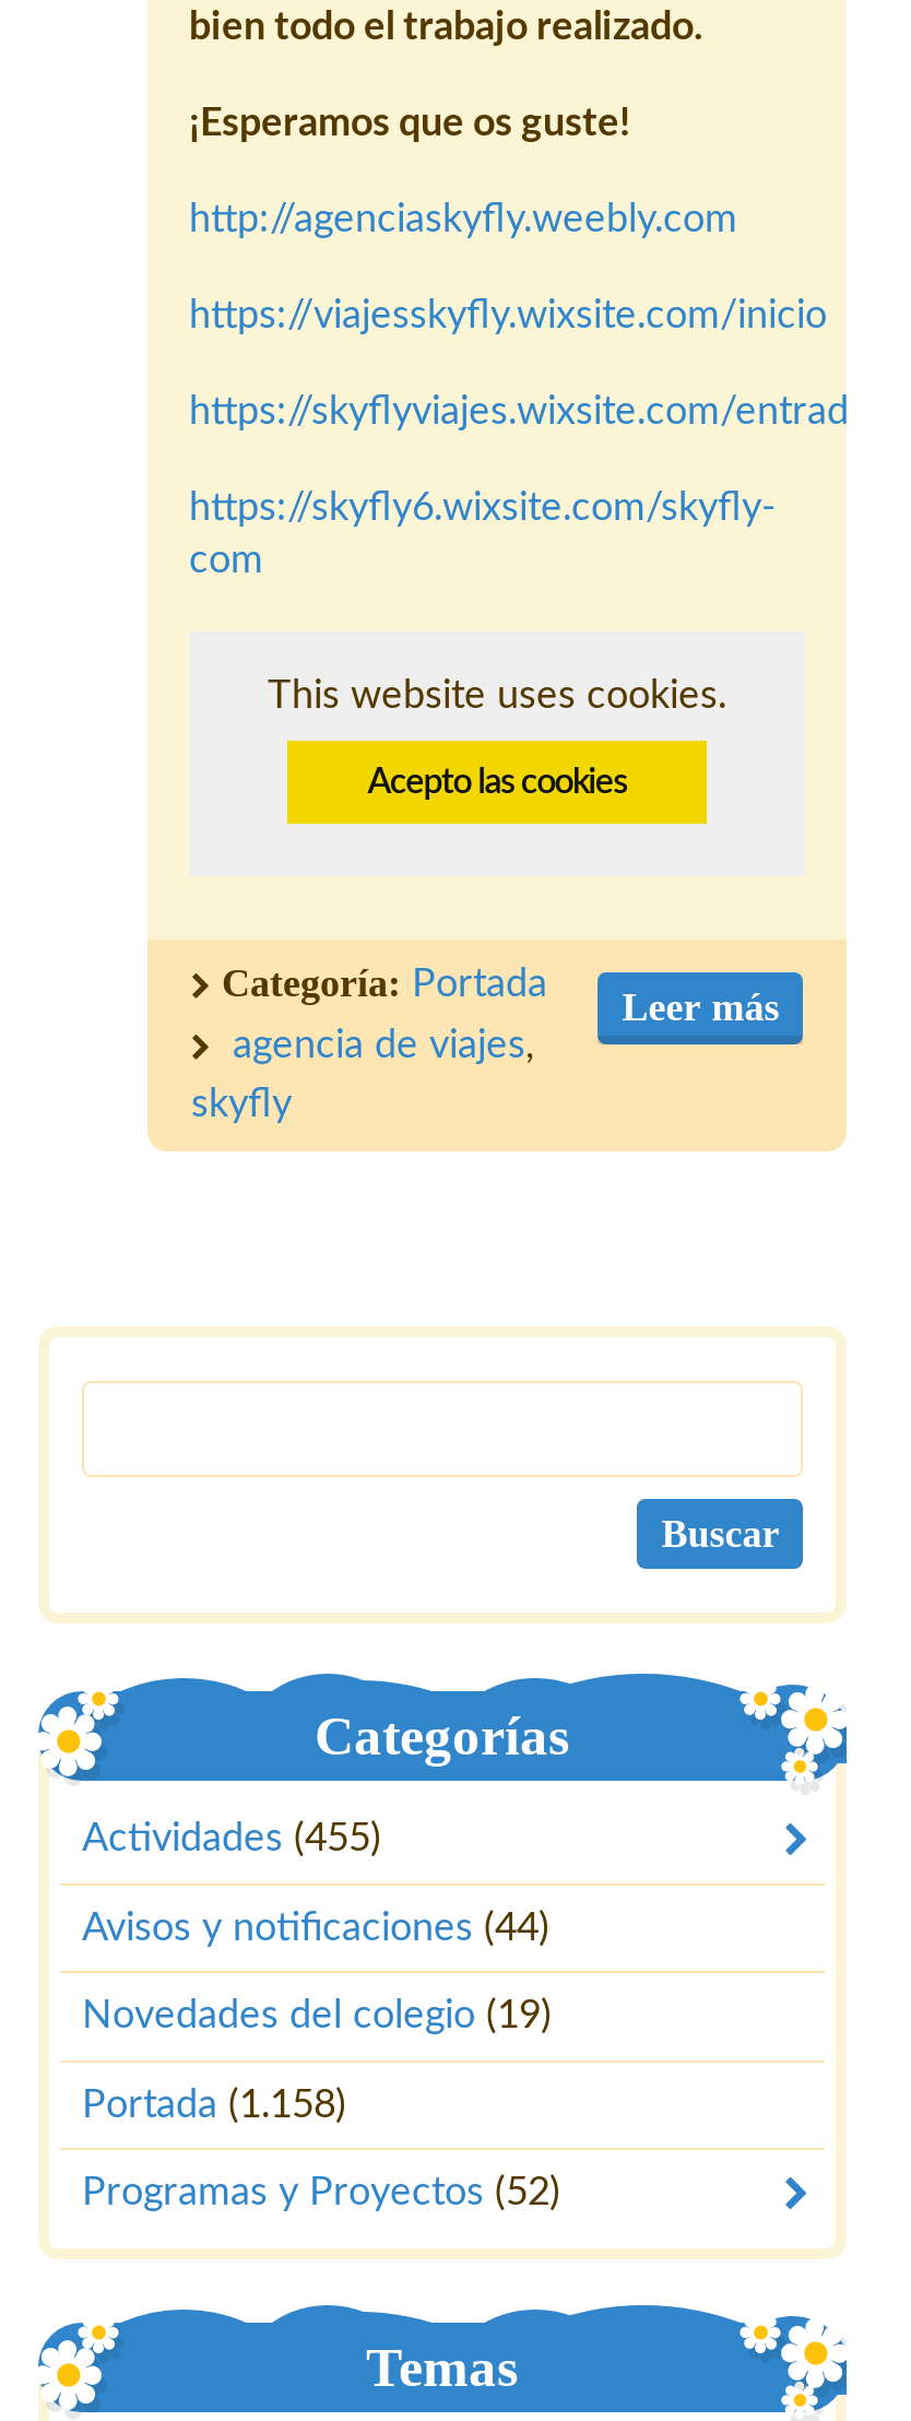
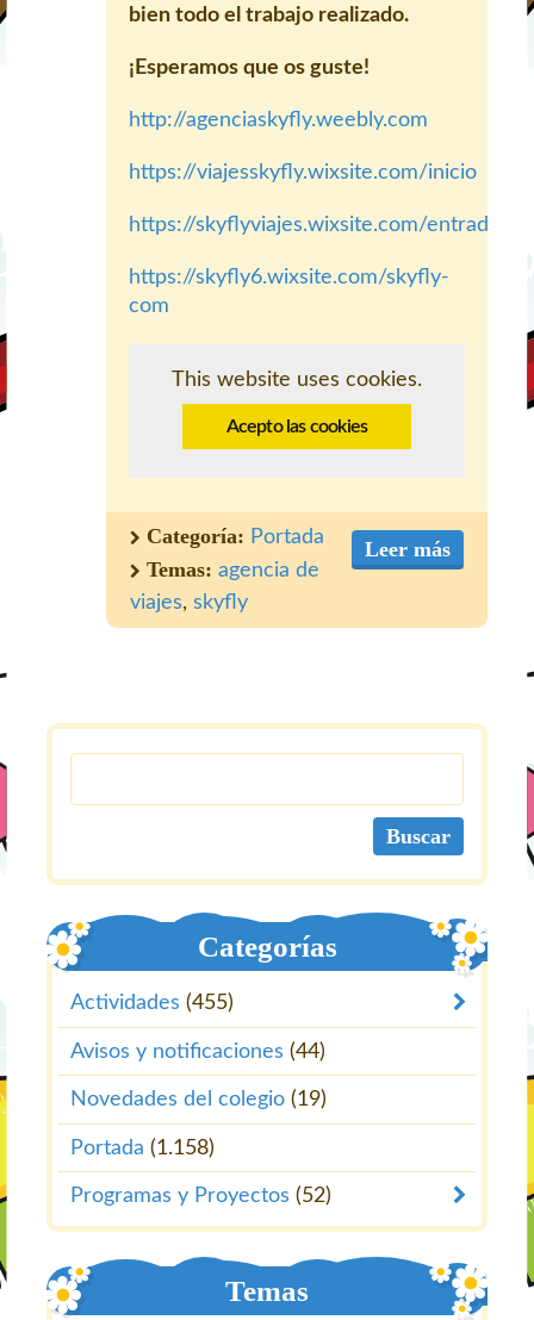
[191,1027,534,1126] agencia de viajes, | skyfly -> [130,558,319,614] Temas: agencia de | viajes, skyfly

